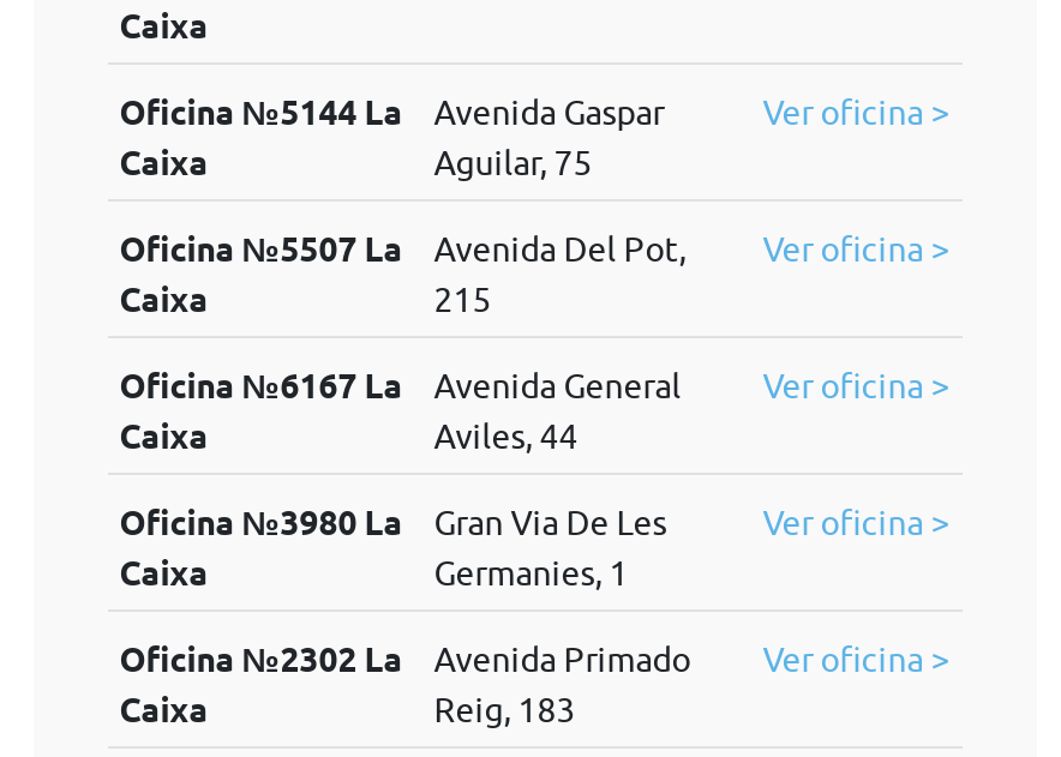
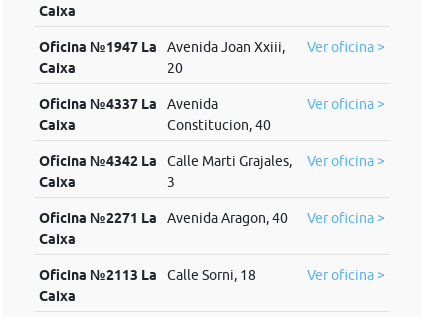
[120,94,403,132] Oficina №5144 La -> [39,39,157,55] Oficina №1947 La
[434,94,664,182] Avenida Gaspar | Aguilar, 75 -> [167,39,285,76] Avenida Joan Xxiii, | 20
[120,230,403,269] Oficina №5507 La -> [39,96,157,112] Oficina №4337 La
[434,230,686,319] Avenida Del Pot, | 215 -> [167,96,271,133] Avenida | Constitucion, 40
[120,367,403,405] Oficina №6167 La -> [39,153,157,169] Oficina №4342 La
[434,367,681,456] Avenida General | Aviles, 44 -> [167,153,292,190] Calle Marti Grajales, | 3
[120,504,403,542] Oficina №3980 La -> [39,210,157,226] Oficina №2271 La
[434,504,667,593] Gran Via De Les | Germanies, 1 -> [167,210,288,226] Avenida Aragon, 40
[120,641,403,679] Oficina №2302 La -> [39,267,157,283] Oficina №2113 La
[434,641,691,729] Avenida Primado | Reig, 183 -> [167,267,256,283] Calle Sorni, 18

